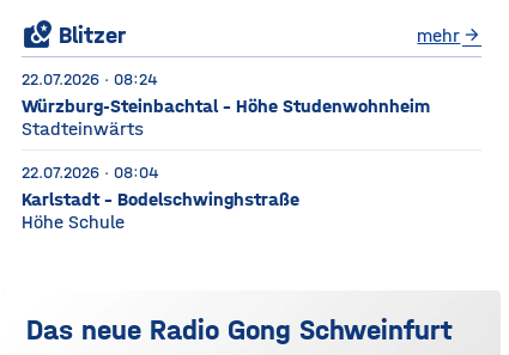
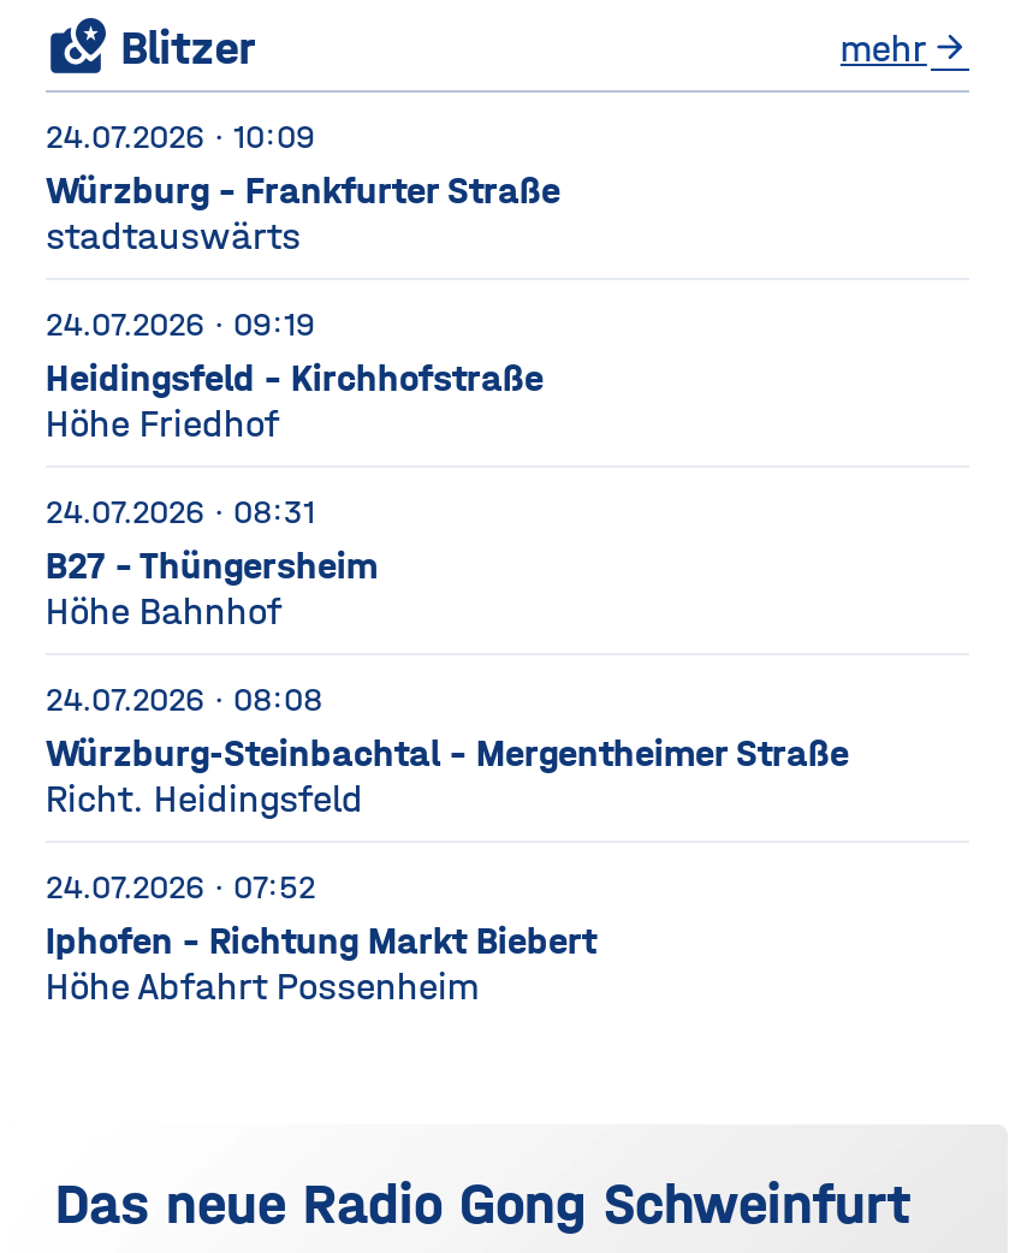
[22,70,430,234] 22.07.2026 · 08:24 | Würzburg-Steinbachtal - Höhe Studenwohnheim | Stadteinwärts | 22.07.2026 · 08:04 | Karlstadt - Bodelschwinghstraße | Höhe Schule -> [46,118,849,1010] 24.07.2026 · 10:09 | Würzburg - Frankfurter Straße | stadtauswärts | 24.07.2026 · 09:19 | Heidingsfeld - Kirchhofstraße | Höhe Friedhof | 24.07.2026 · 08:31 | B27 - Thüngersheim | Höhe Bahnhof | 24.07.2026 · 08:08 | Würzburg-Steinbachtal - Mergentheimer Straße | Richt. Heidingsfeld | 24.07.2026 · 07:52 | Iphofen - Richtung Markt Biebert | Höhe Abfahrt Possenheim

